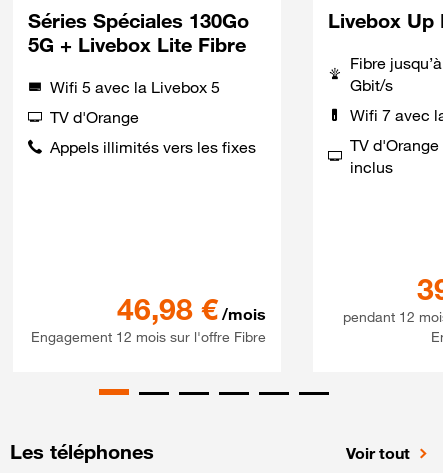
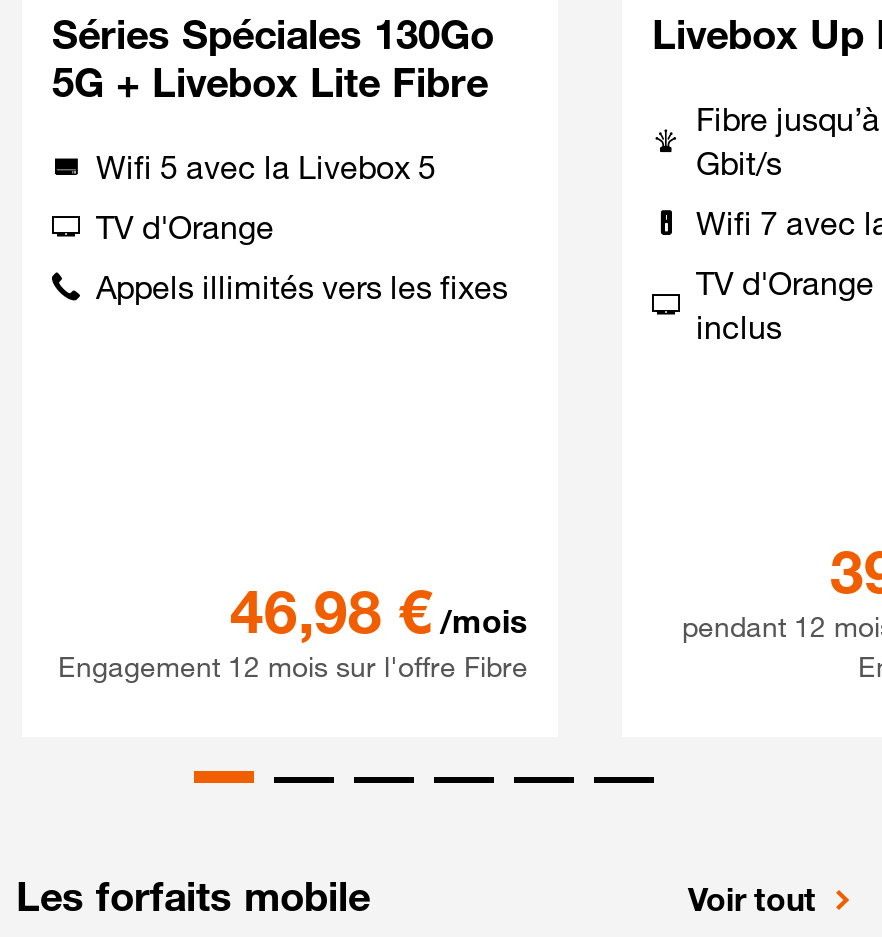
[10,440,154,464] Les téléphones -> [16,873,370,921] Les forfaits mobile

